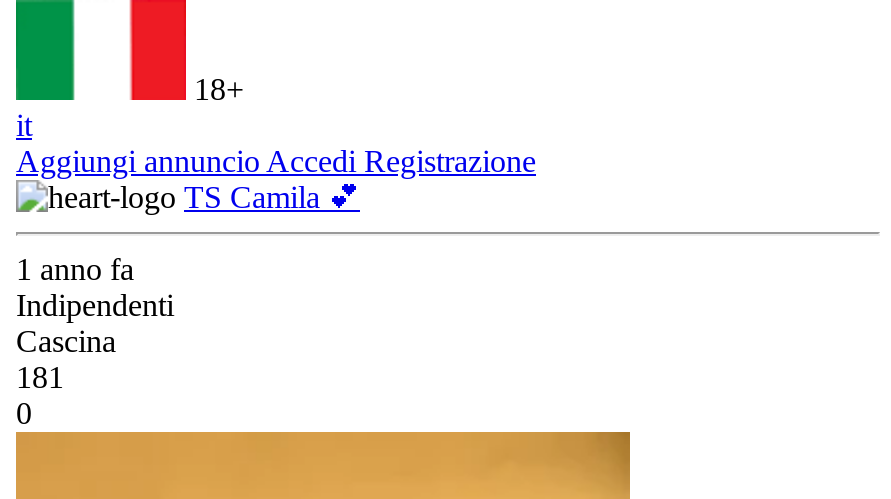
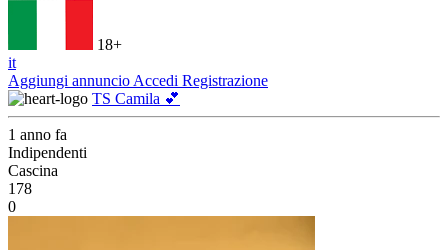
[16,360,64,394] 181 -> [8,180,32,197] 178

